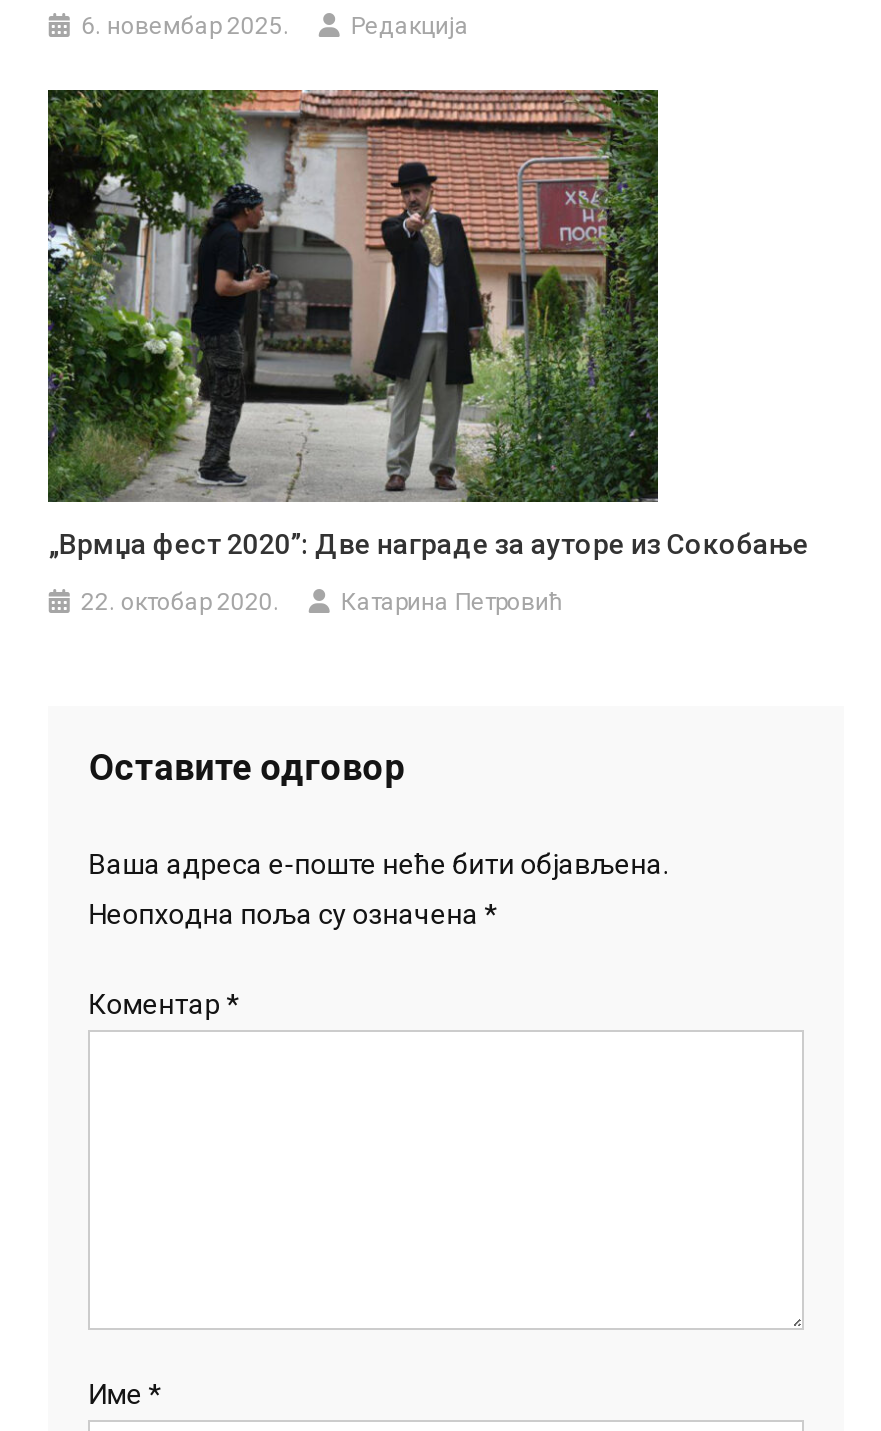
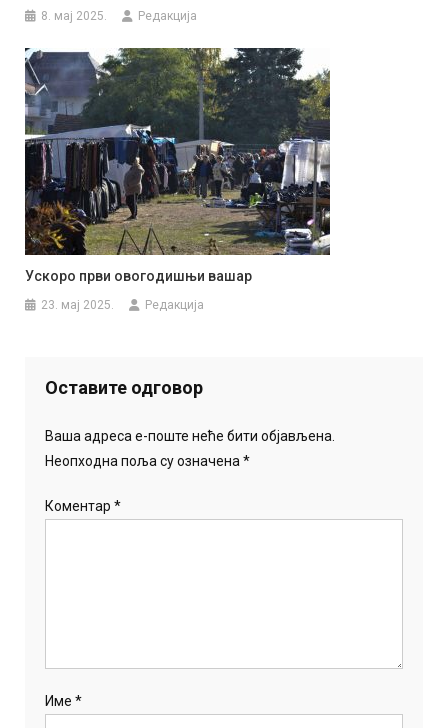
[81,12,289,40] 6. новембар 2025. -> [41,9,107,23] 8. мај 2025.
[46,87,809,560] [image] | „Врмџа фест 2020”: Две награде за ауторе из Сокобање -> [24,47,331,284] [image] | Ускоро први овогодишњи вашар
[81,588,563,616] 22. октобар 2020. | Катарина Петровић -> [41,298,204,312] 23. мај 2025. | Редакција

